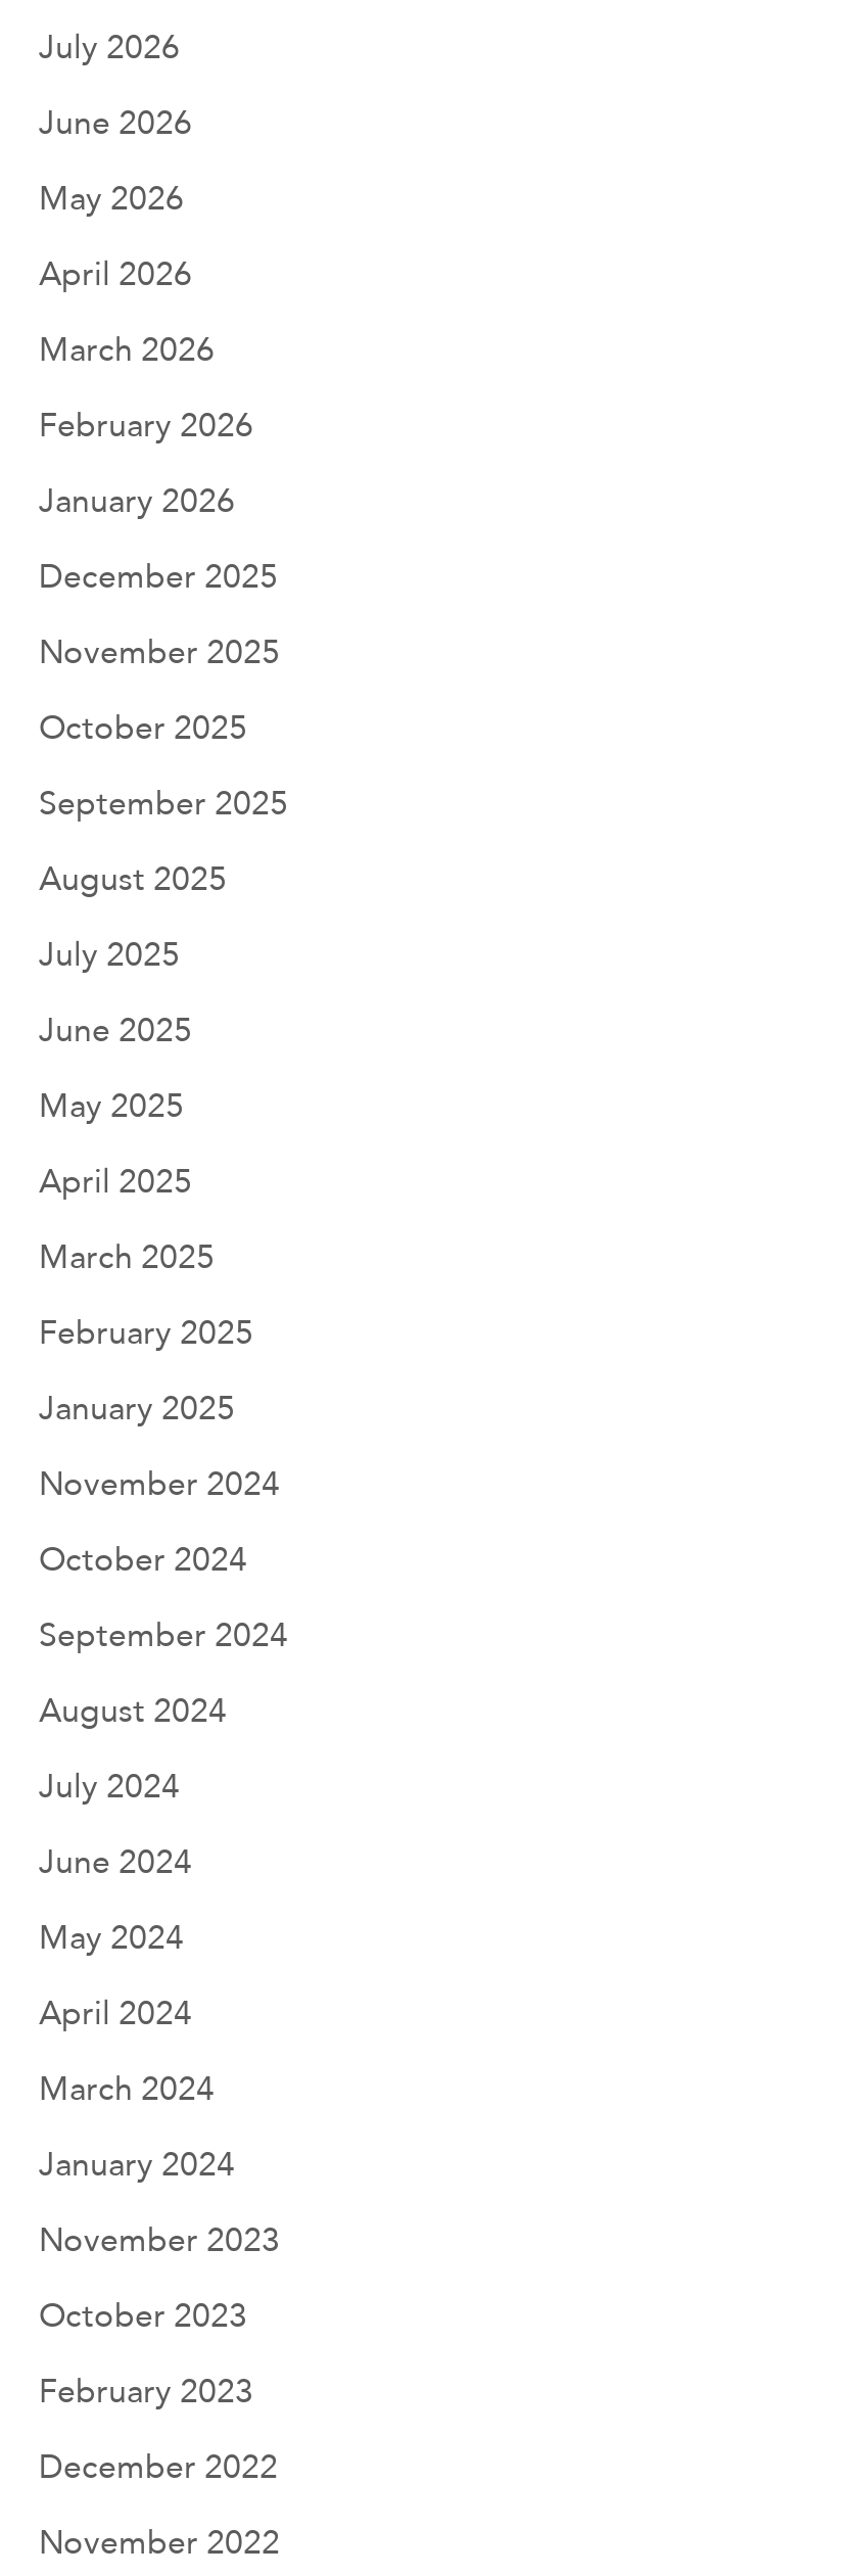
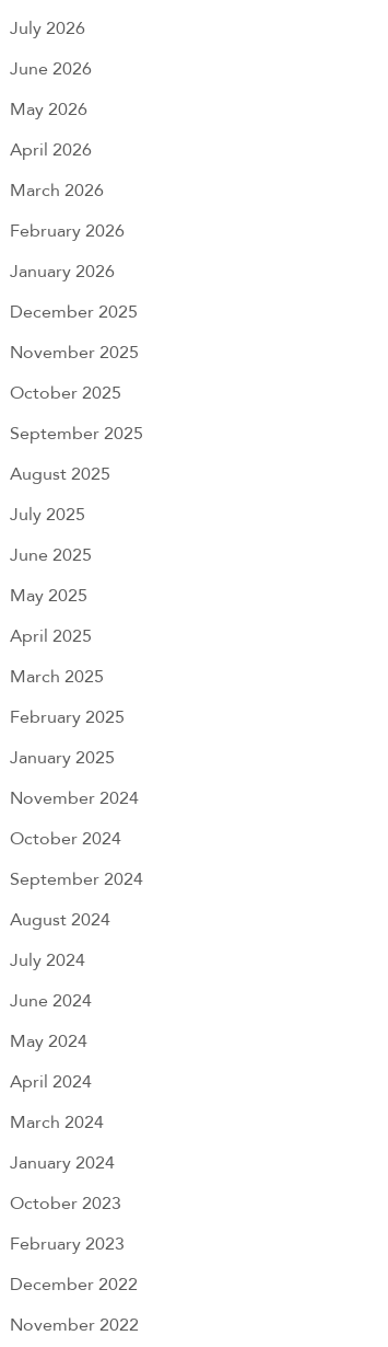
[39,2213,280,2262] November 2023 -> none

